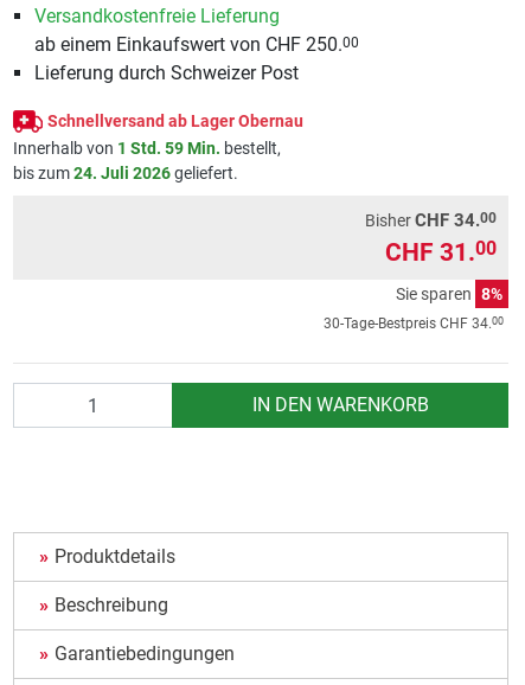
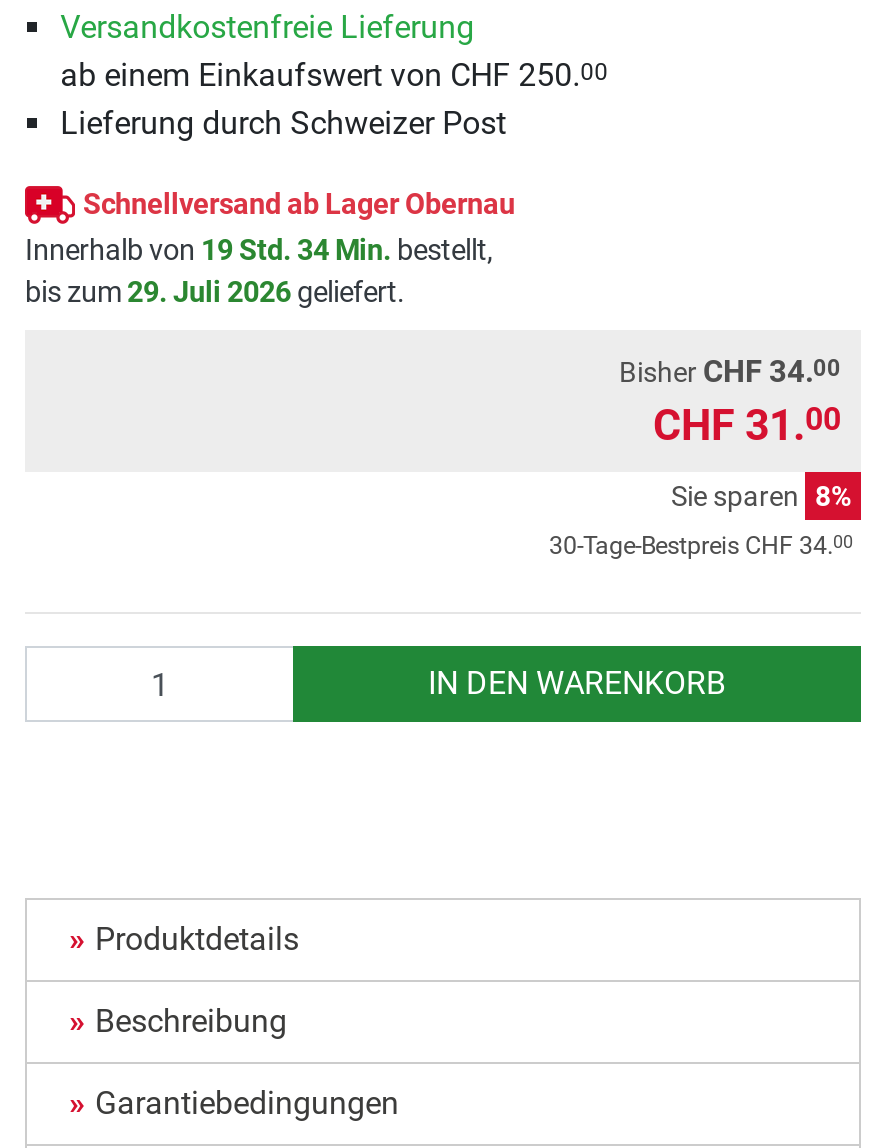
[13,139,281,159] Innerhalb von 1 Std. 59 Min. bestellt, -> [25,234,493,268] Innerhalb von 19 Std. 34 Min. bestellt,
[13,164,238,184] bis zum 24. Juli 2026 geliefert. -> [25,276,405,310] bis zum 29. Juli 2026 geliefert.

